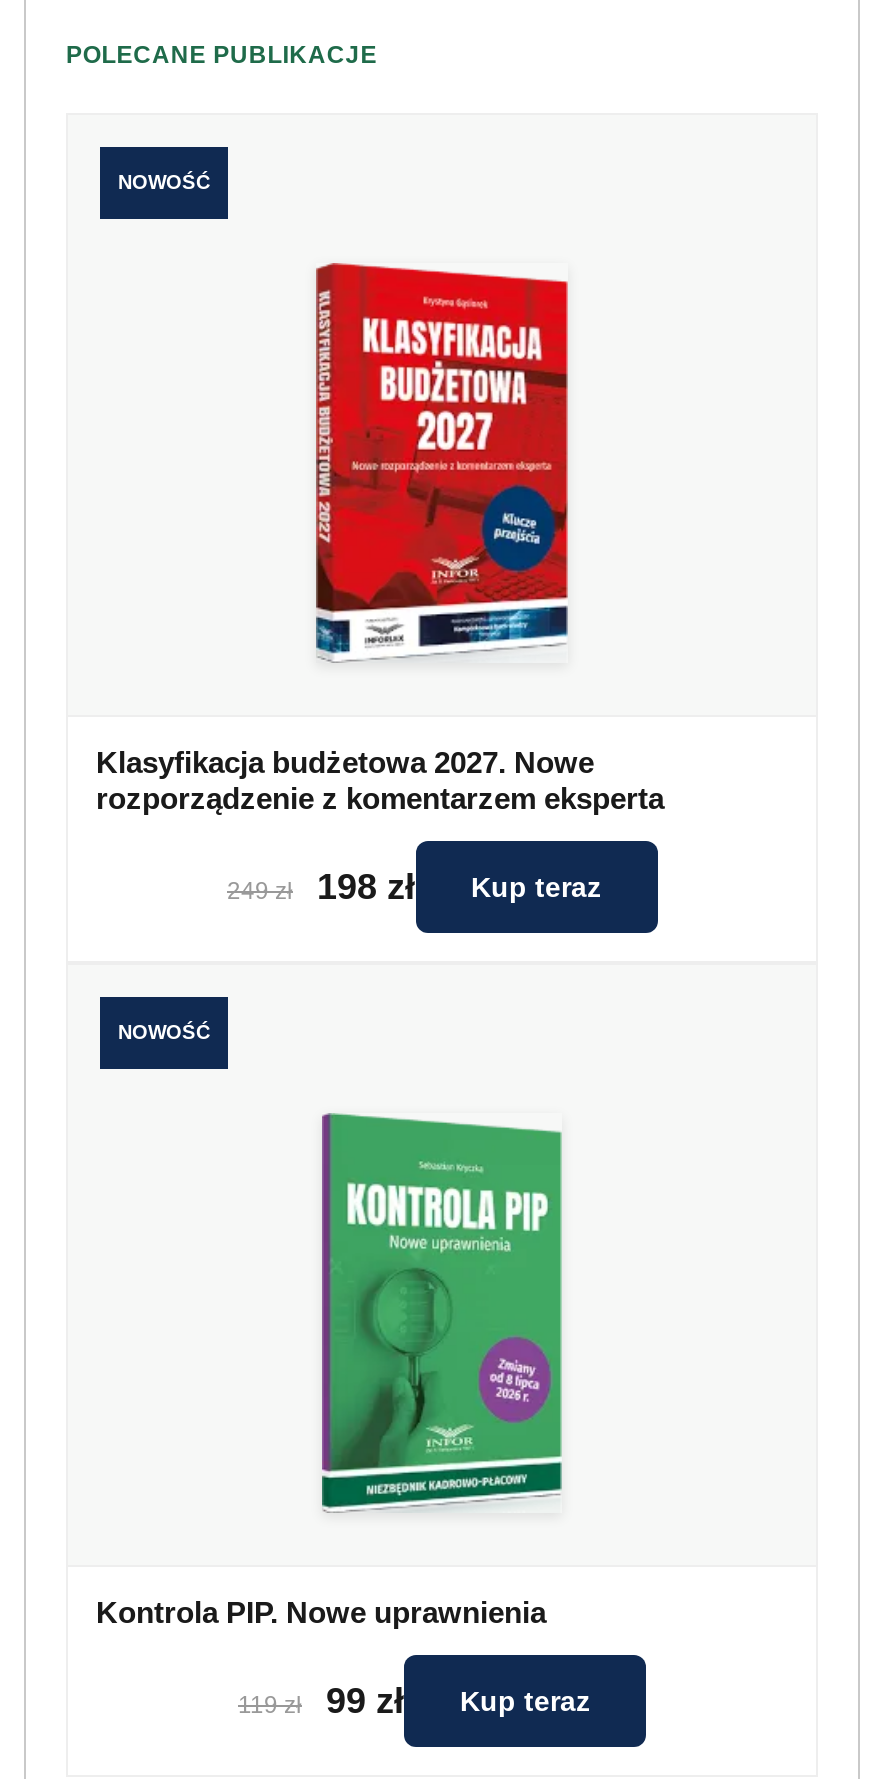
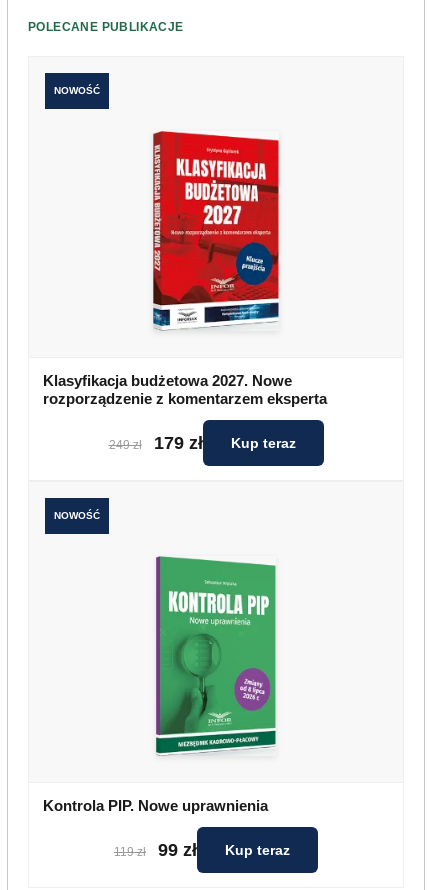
[317,867,415,907] 198 zł -> [153,433,202,453] 179 zł

